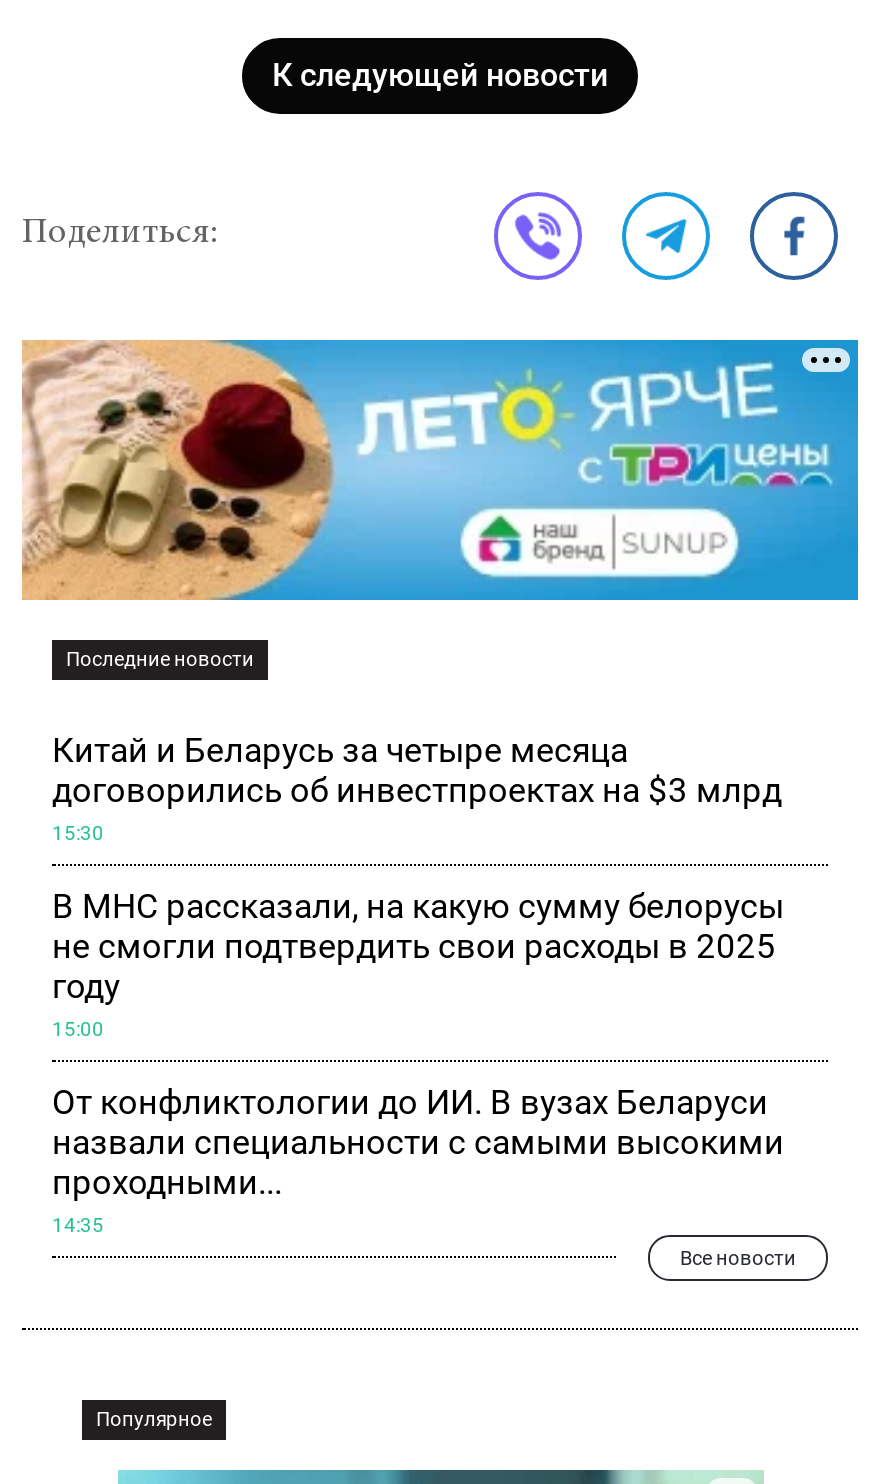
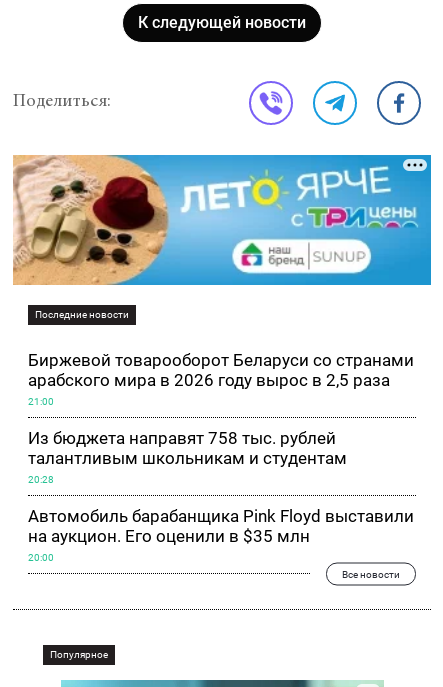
[52,731,782,811] Китай и Беларусь за четыре месяца | договорились об инвестпроектах на $3 млрд -> [28,350,414,390] Биржевой товарооборот Беларуси со странами | арабского мира в 2026 году вырос в 2,5 раза
[52,823,104,845] 15:30 -> [28,396,54,407] 21:00
[52,887,784,1007] В МНС рассказали, на какую сумму белорусы | не смогли подтвердить свои расходы в 2025 | году -> [28,428,347,468] Из бюджета направят 758 тыс. рублей | талантливым школьникам и студентам
[52,1019,104,1041] 15:00 -> [28,474,54,485] 20:28
[52,1083,784,1203] От конфликтологии до ИИ. В вузах Беларуси | назвали специальности с самыми высокими | проходными... -> [28,506,414,546] Автомобиль барабанщика Pink Floyd выставили | на аукцион. Его оценили в $35 млн
[52,1215,104,1237] 14:35 -> [28,552,54,563] 20:00

